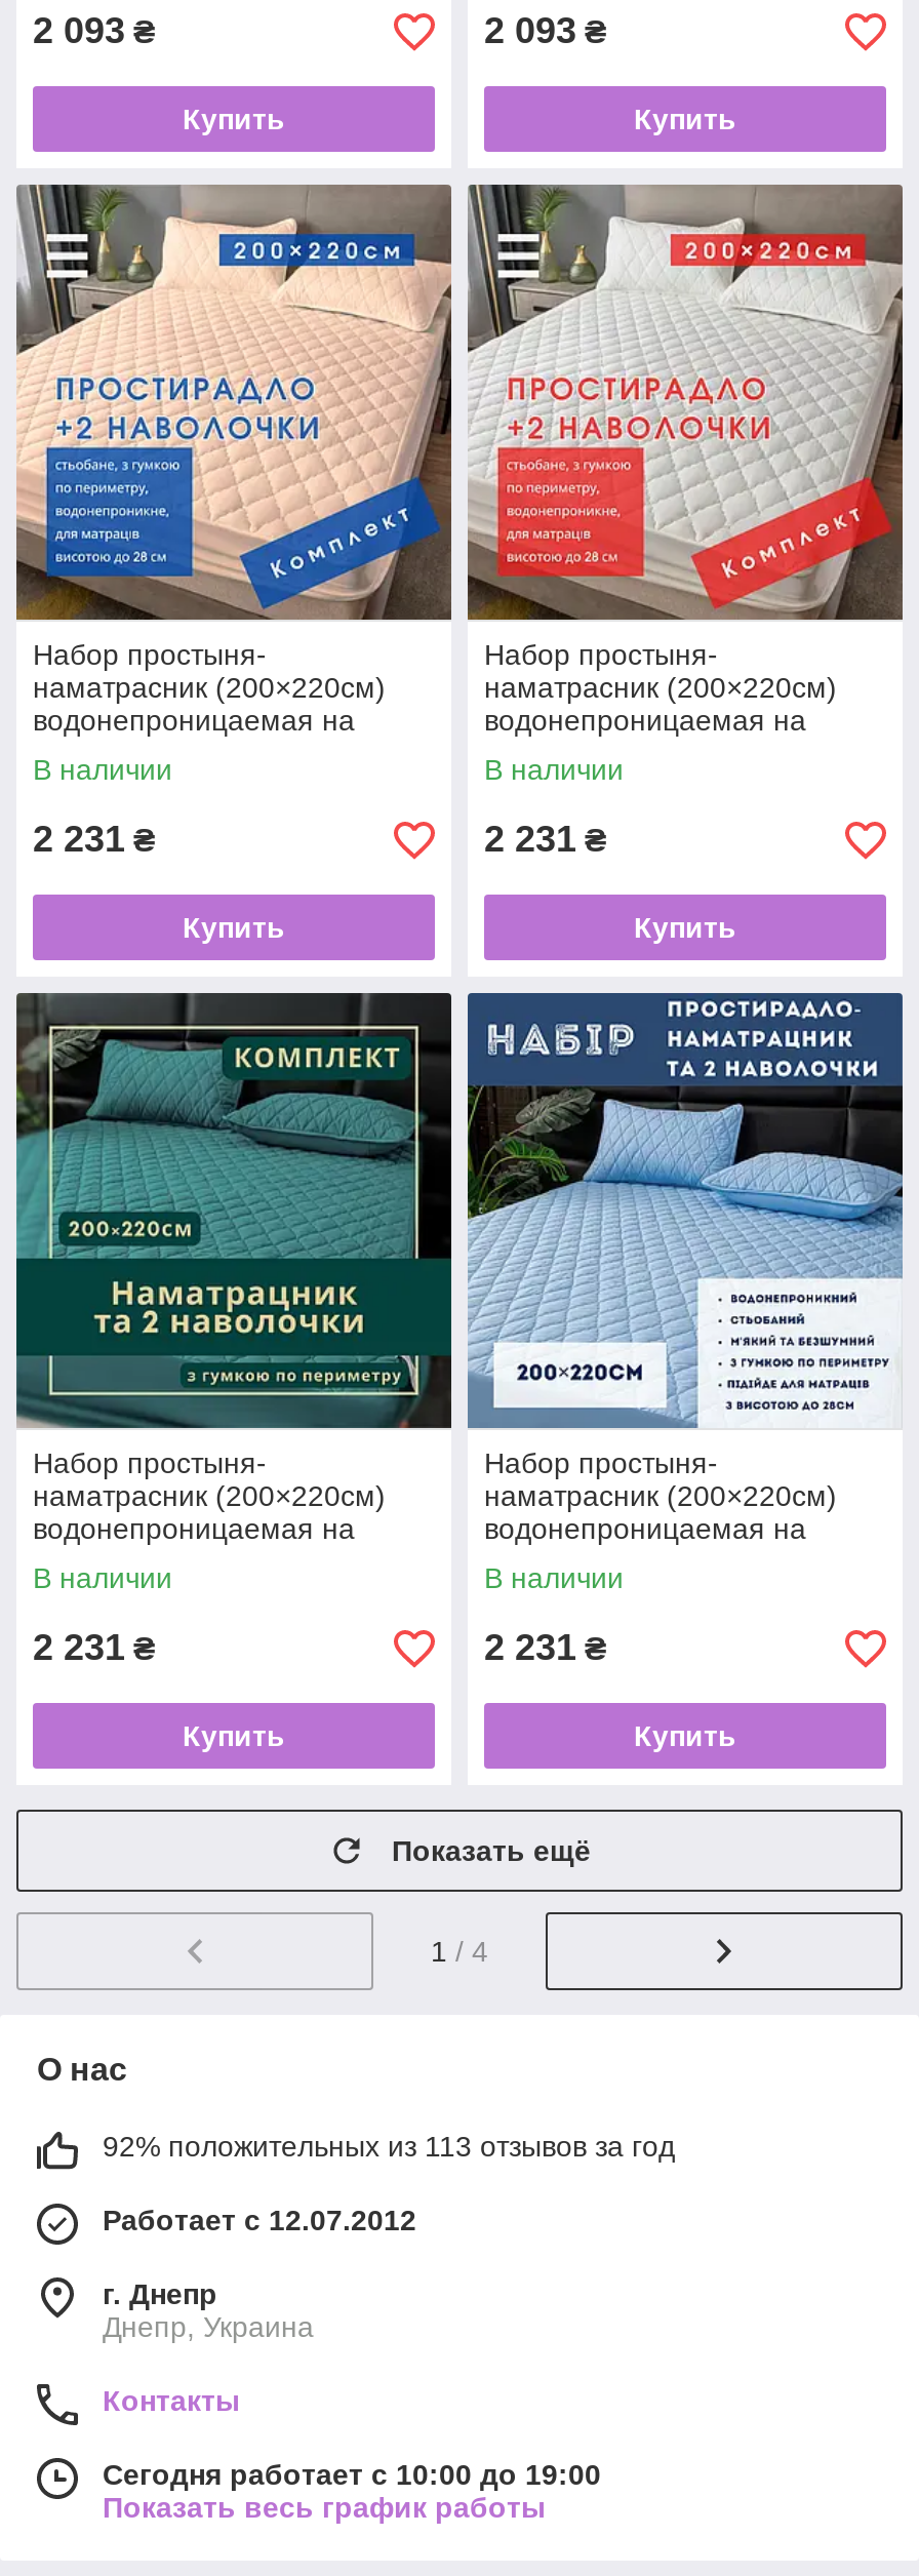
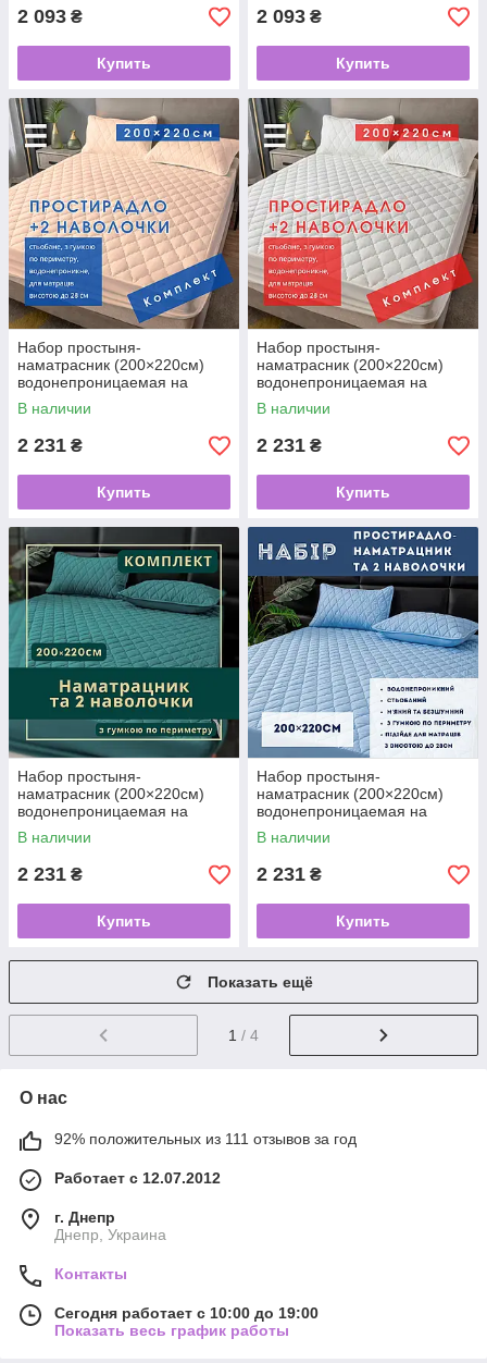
[103,2130,675,2163] 92% положительных из 113 отзывов за год -> [54,1130,357,1147] 92% положительных из 111 отзывов за год

